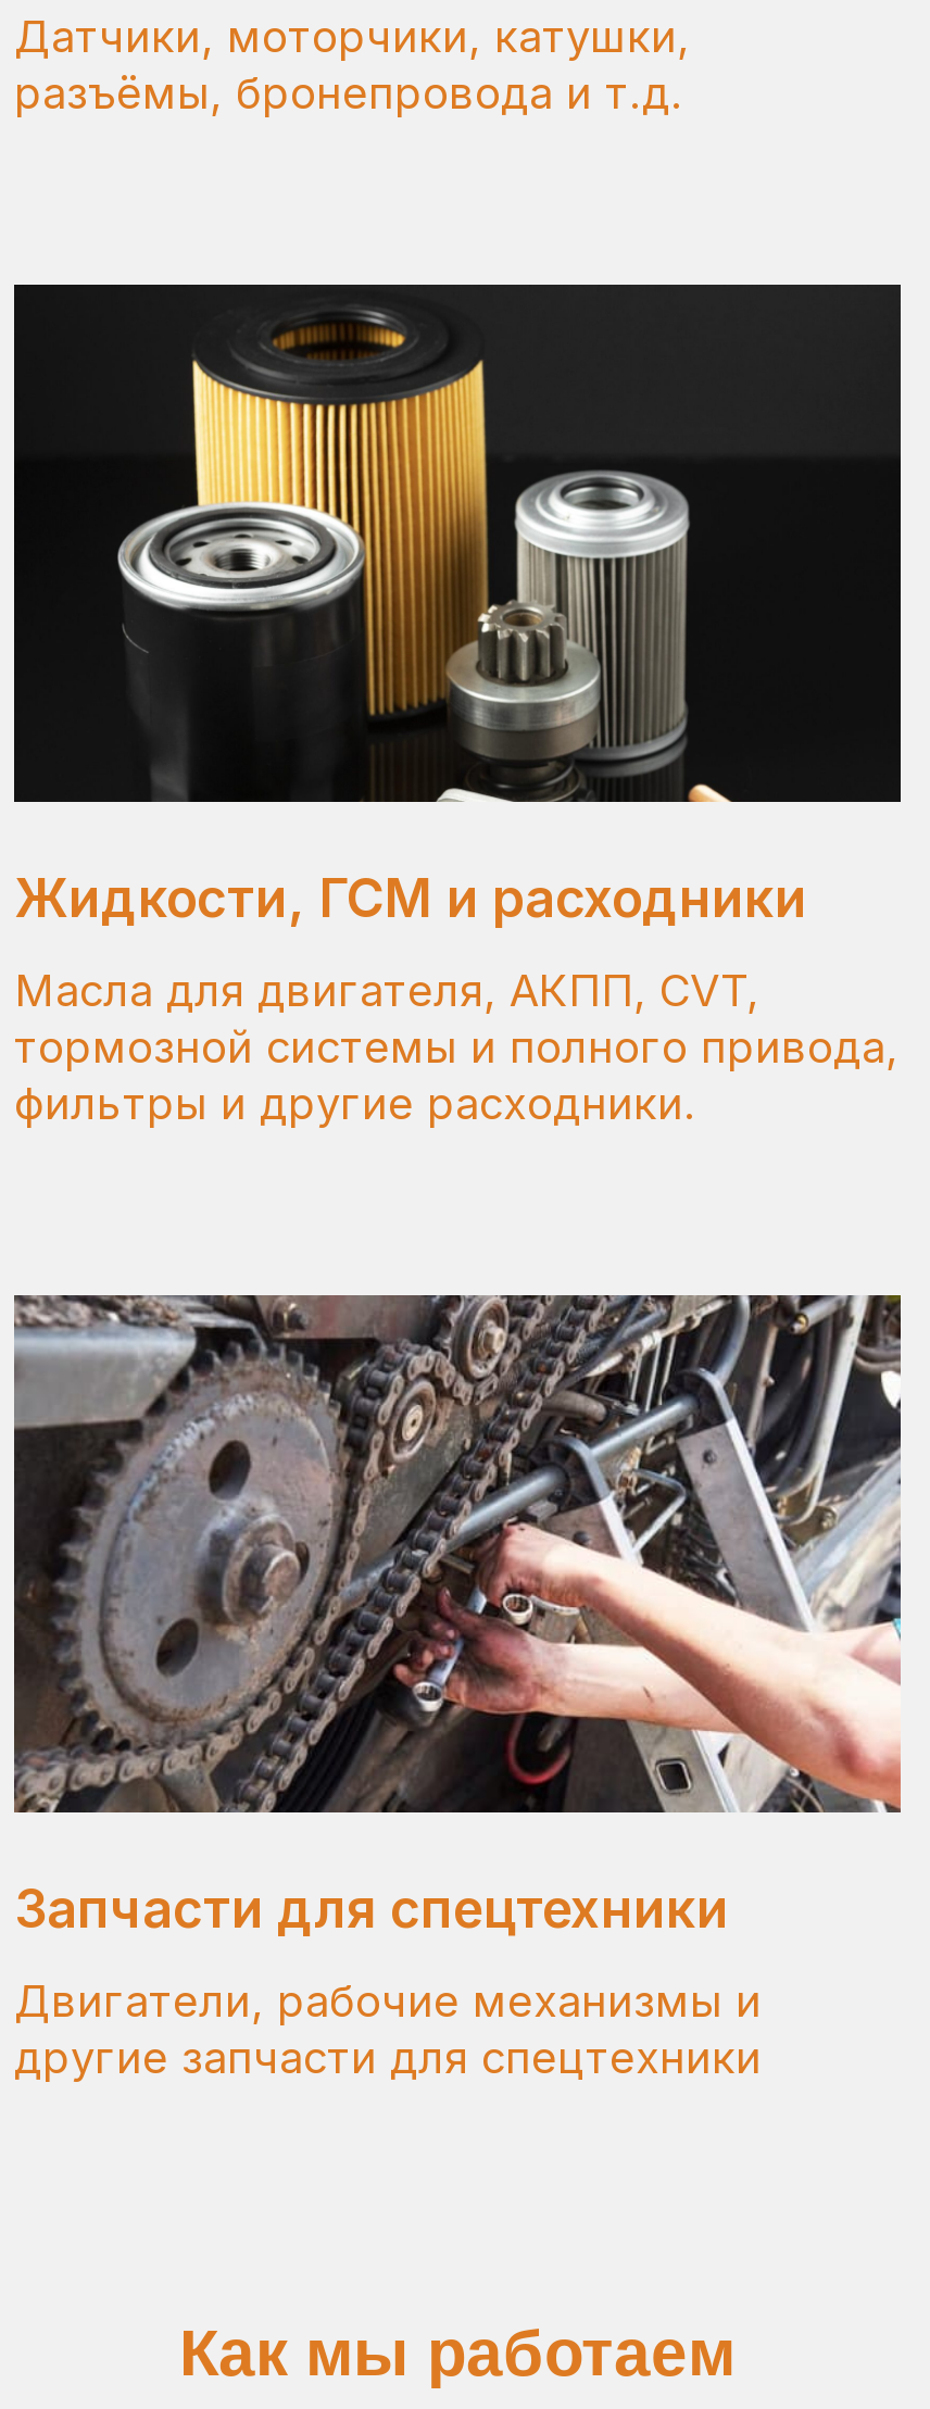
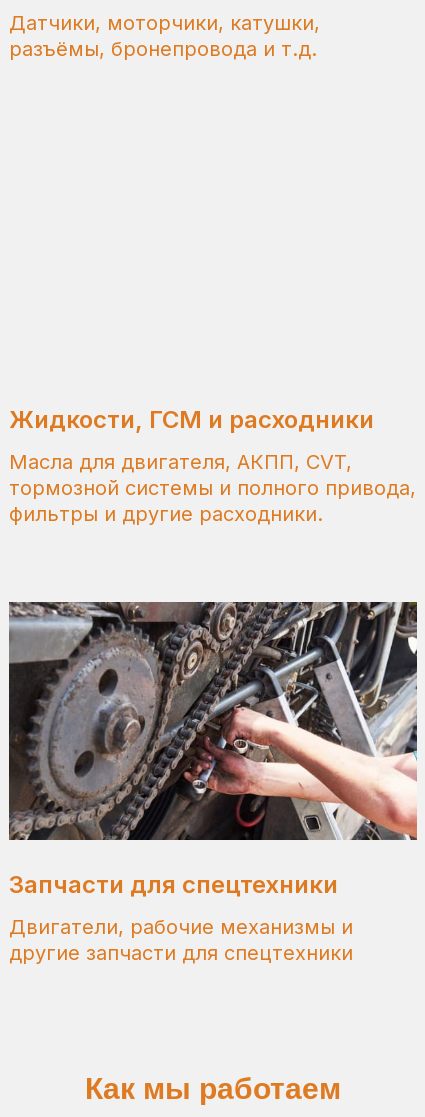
[12,283,903,804] [image] -> none

